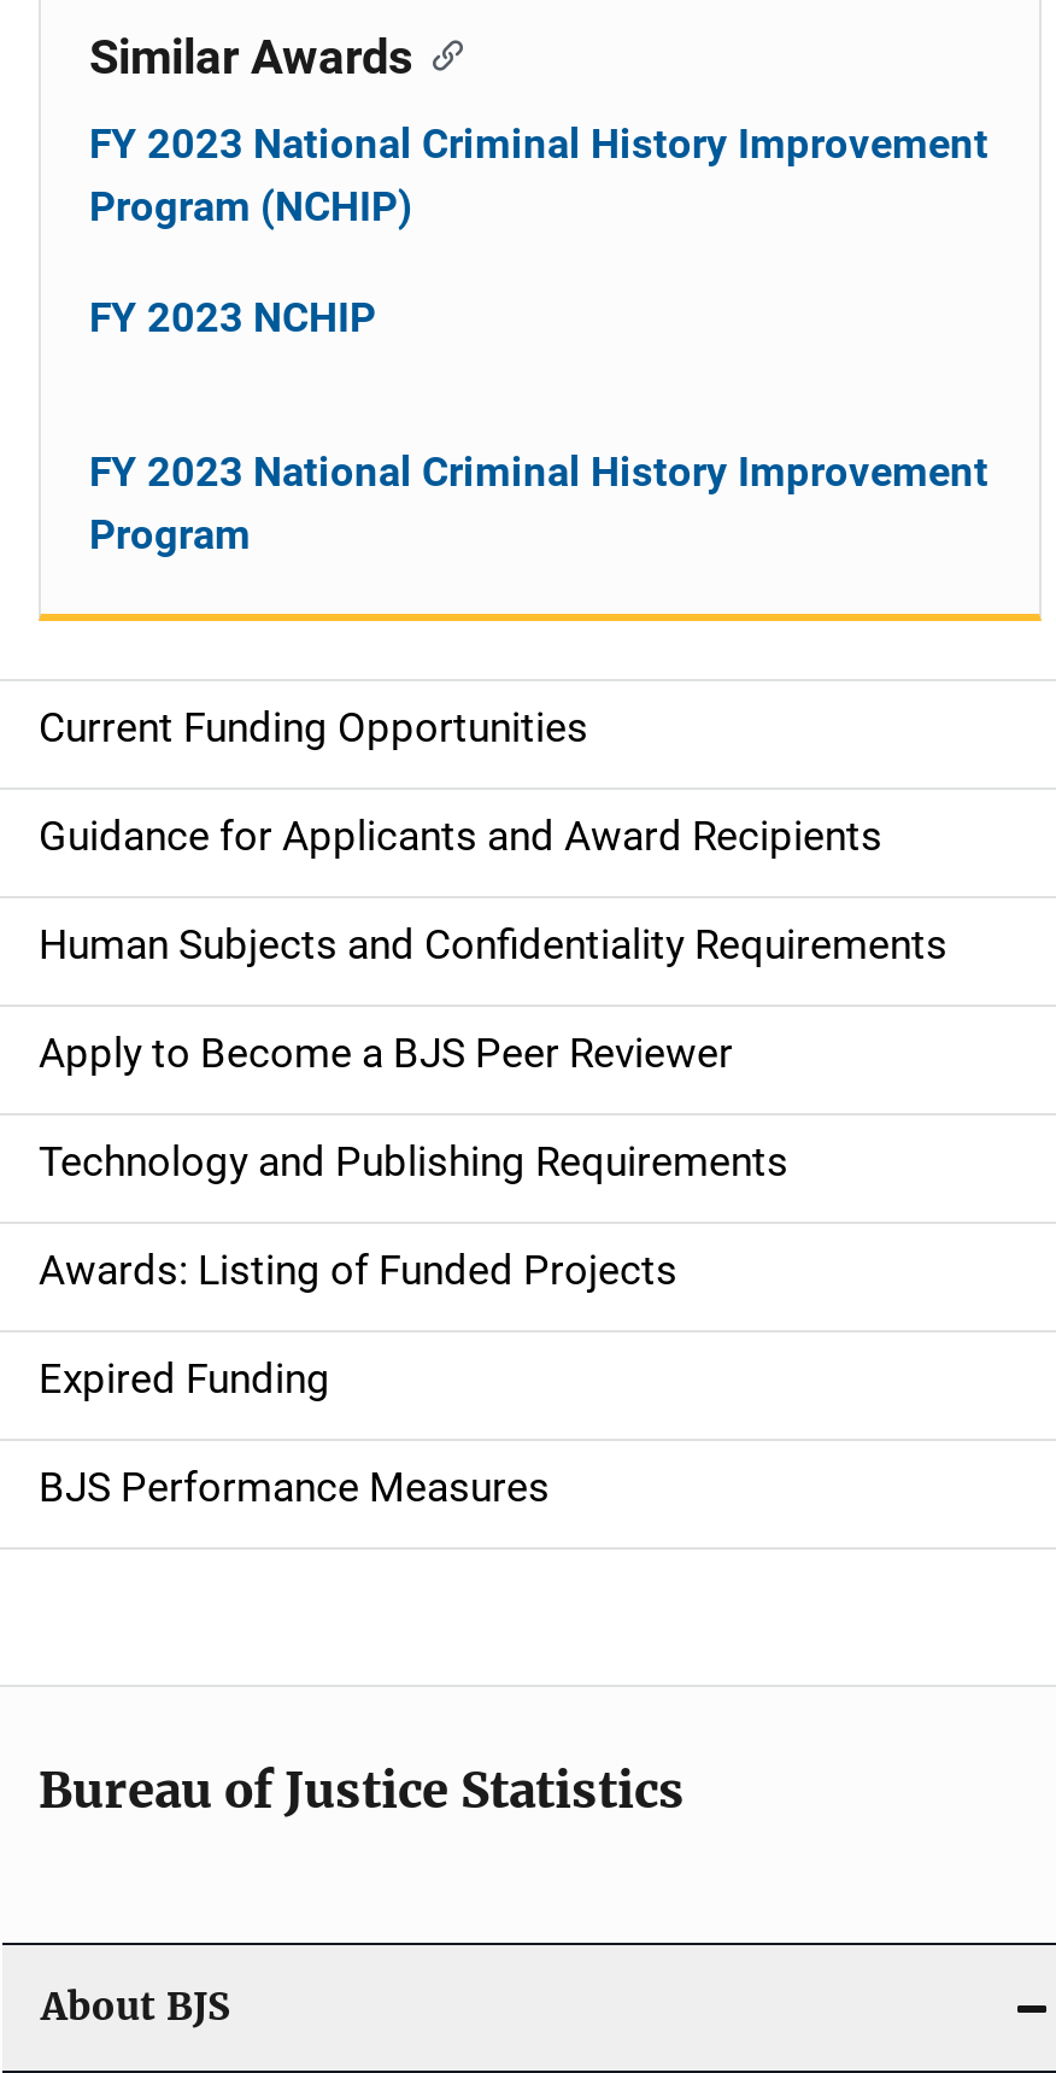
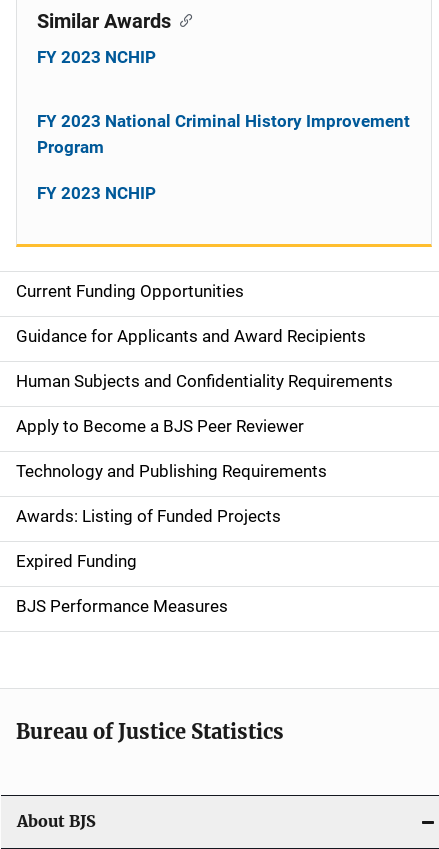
[89,118,988,229] FY 2023 National Criminal History Improvement | Program (NCHIP) -> none
moved [89,292,988,557] -> [37,46,410,156]: FY 2023 NCHIP | FY 2023 National Criminal History Improvement | Program
none -> [37,182,156,202] FY 2023 NCHIP

